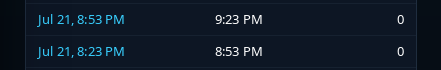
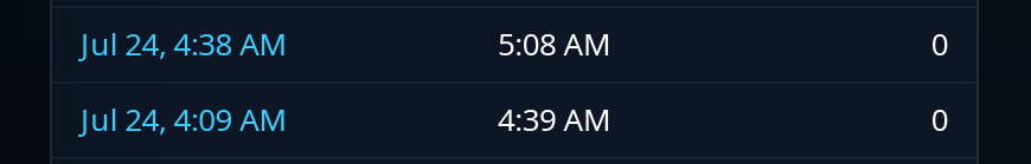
[38,10,263,28] Jul 21, 8:53 PM | 9:23 PM -> [81,23,612,65] Jul 24, 4:38 AM | 5:08 AM
[38,42,263,60] Jul 21, 8:23 PM | 8:53 PM -> [81,98,612,141] Jul 24, 4:09 AM | 4:39 AM

